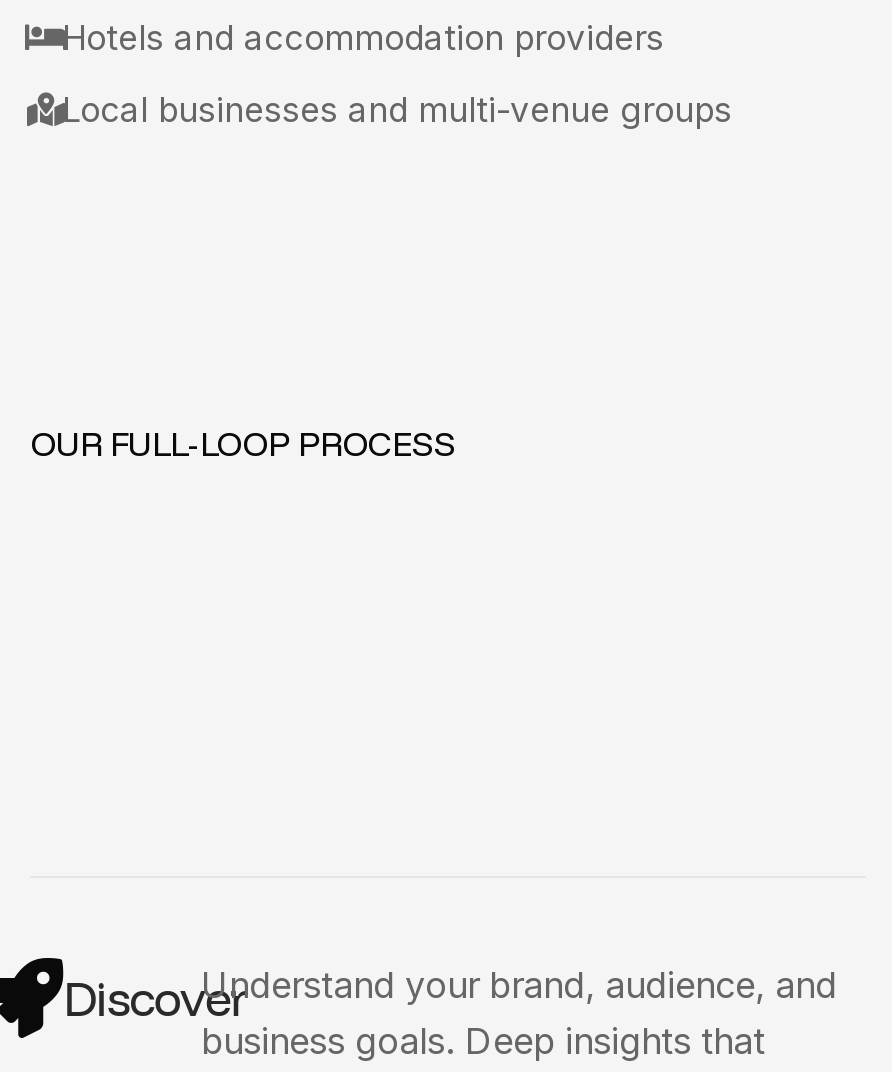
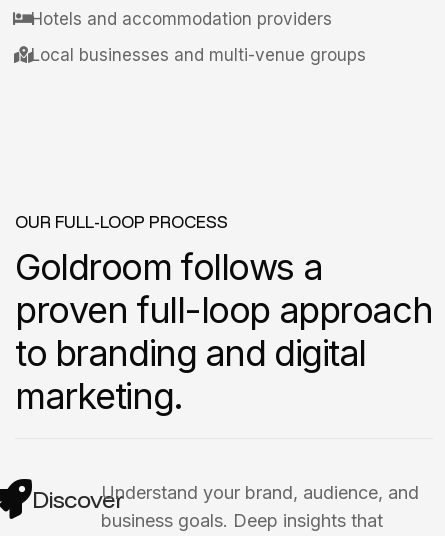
none -> [15,245,432,418] Goldroom follows a | proven full-loop approach | to branding and digital | marketing.

